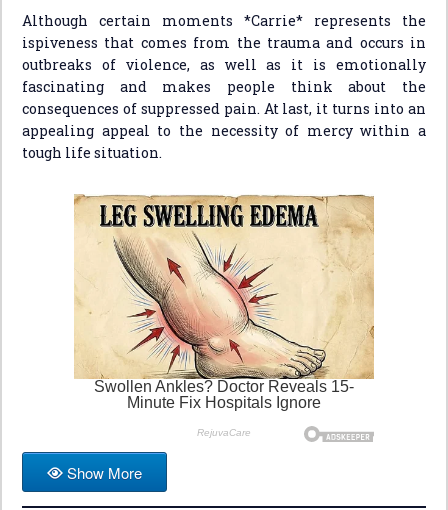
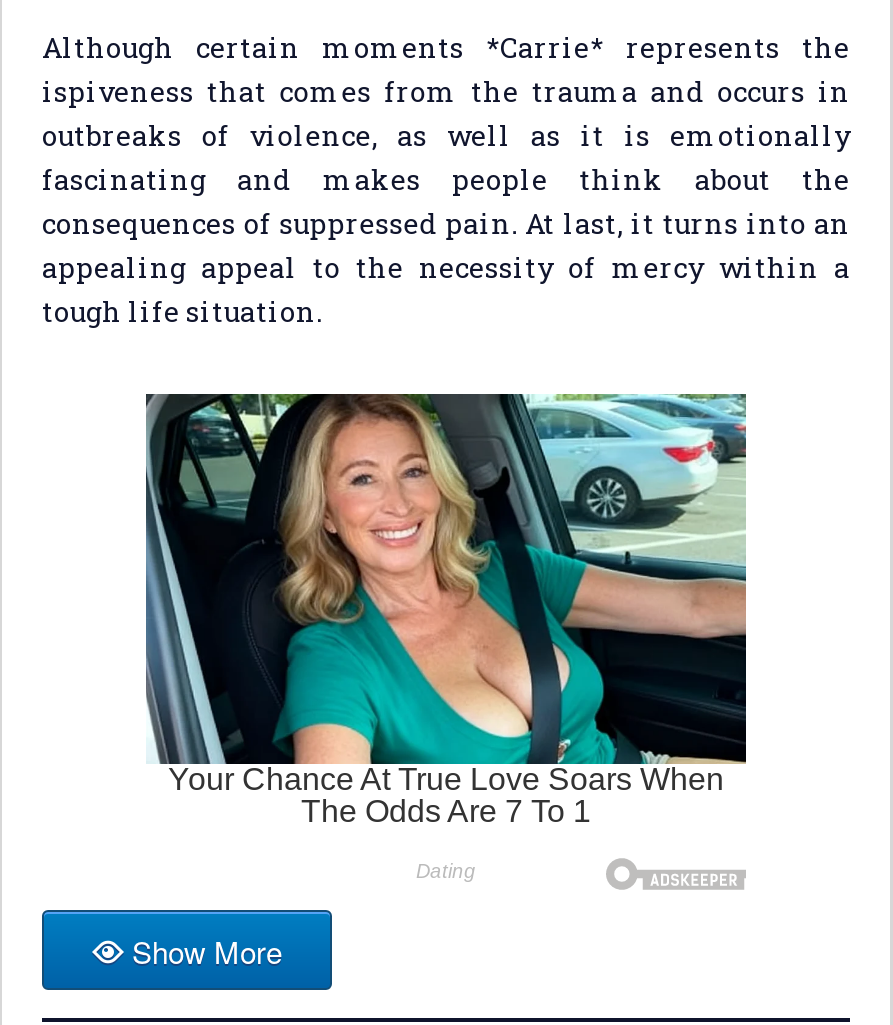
[74,194,375,412] [image] -> [144,392,748,828] [image]

